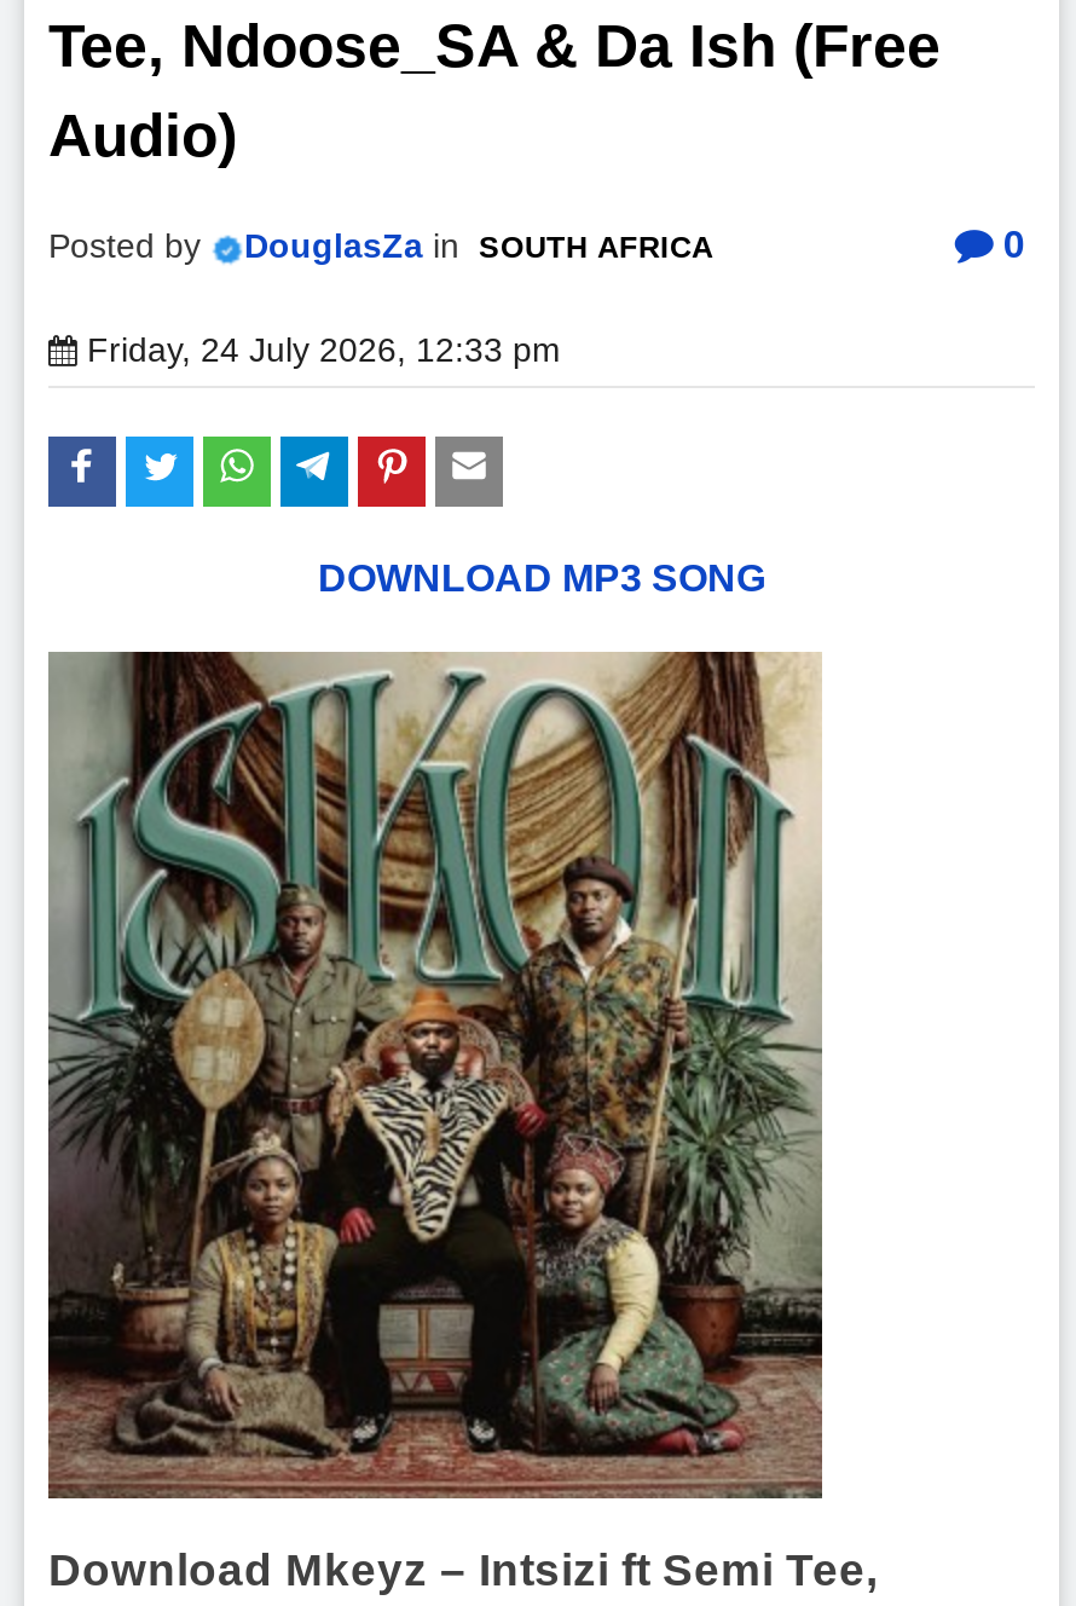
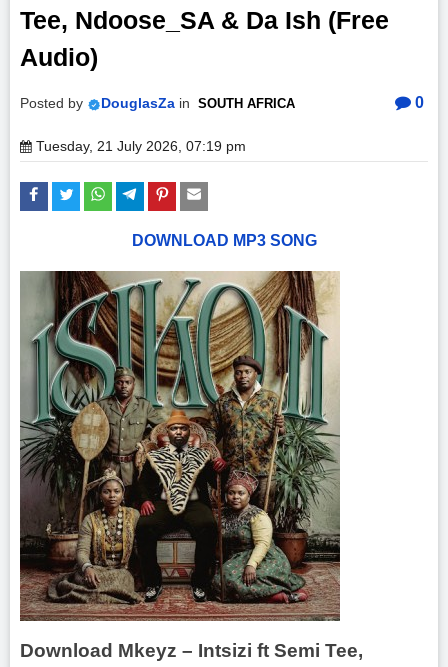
[87,330,561,369] Friday, 24 July 2026, 12:33 pm -> [36,138,246,154] Tuesday, 21 July 2026, 07:19 pm

